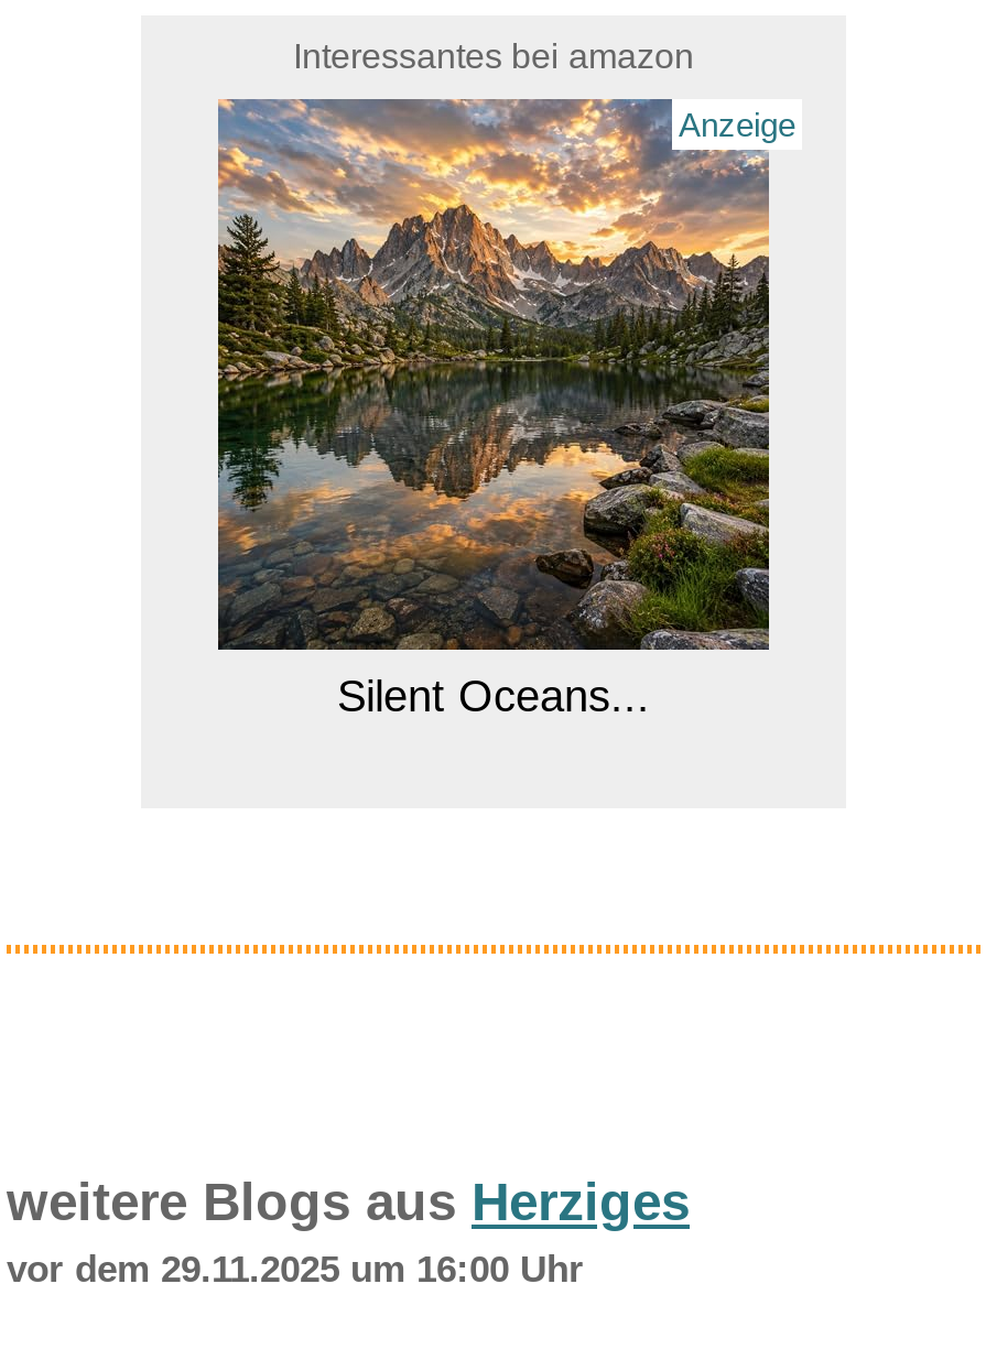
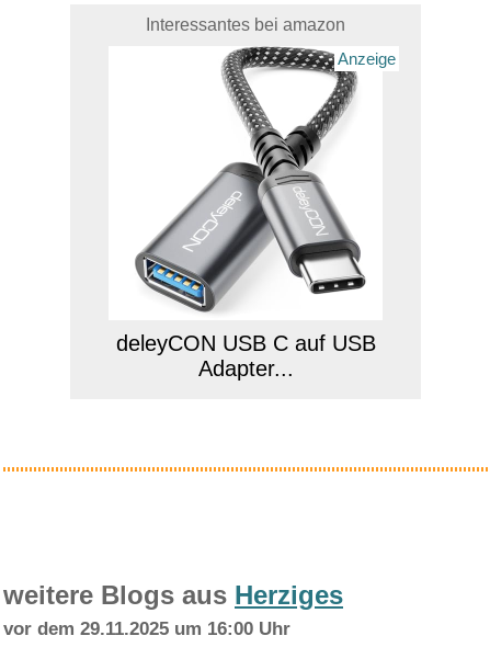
[216,97,771,721] [image] | Silent Oceans... -> [109,46,383,381] [image] | deleyCON USB C auf USB | Adapter...

